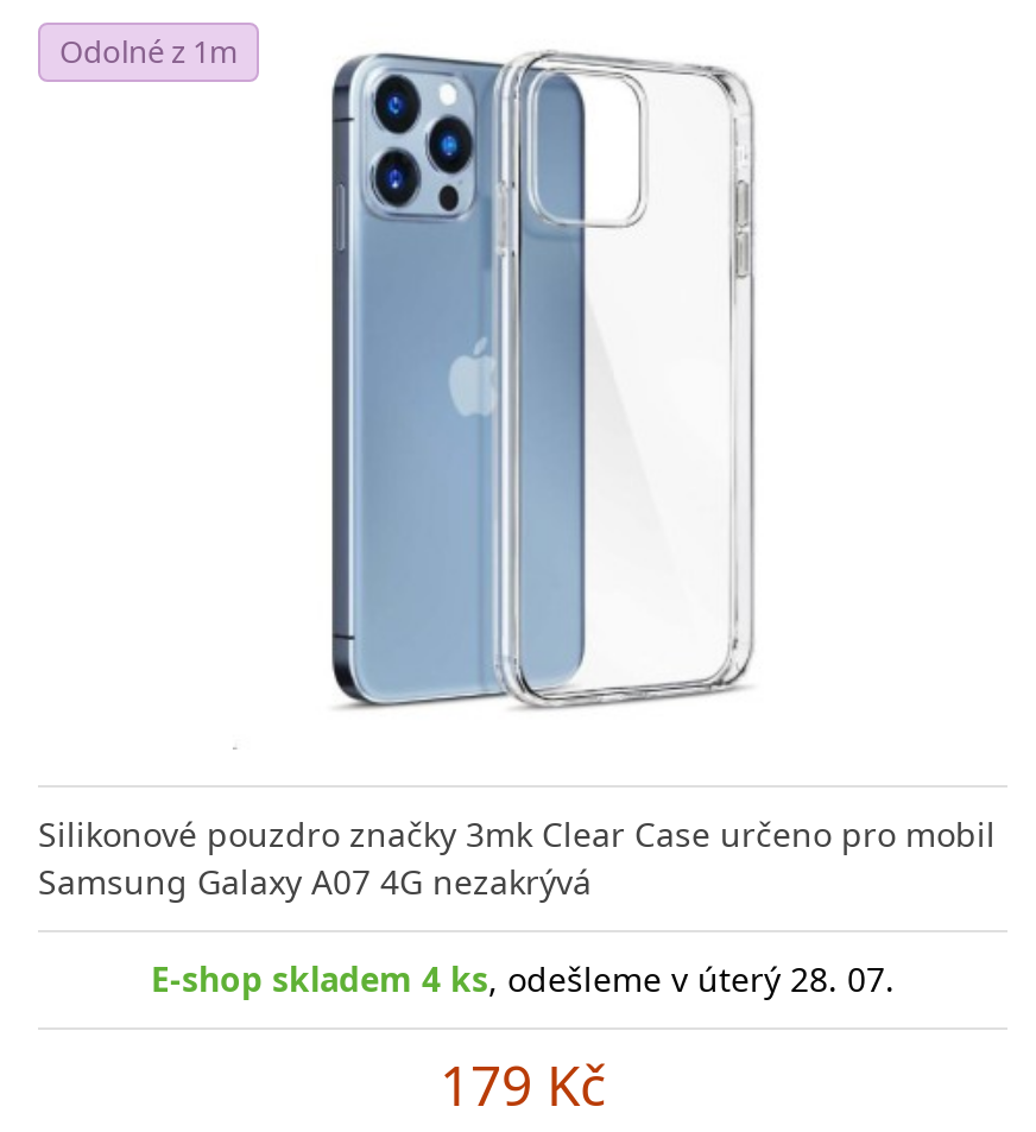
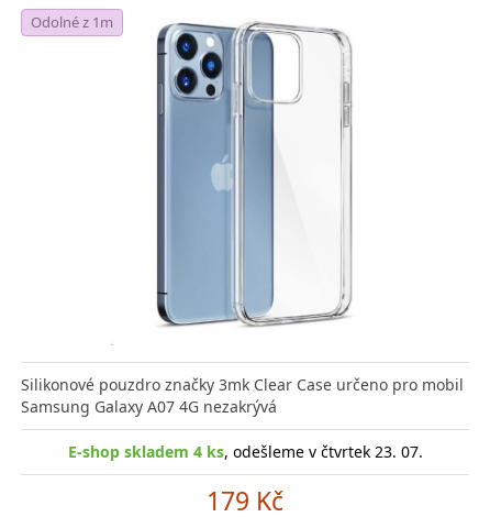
[151,955,895,1000] E-shop skladem 4 ks, odešleme v úterý 28. 07. -> [68,441,422,461] E-shop skladem 4 ks, odešleme v čtvrtek 23. 07.

